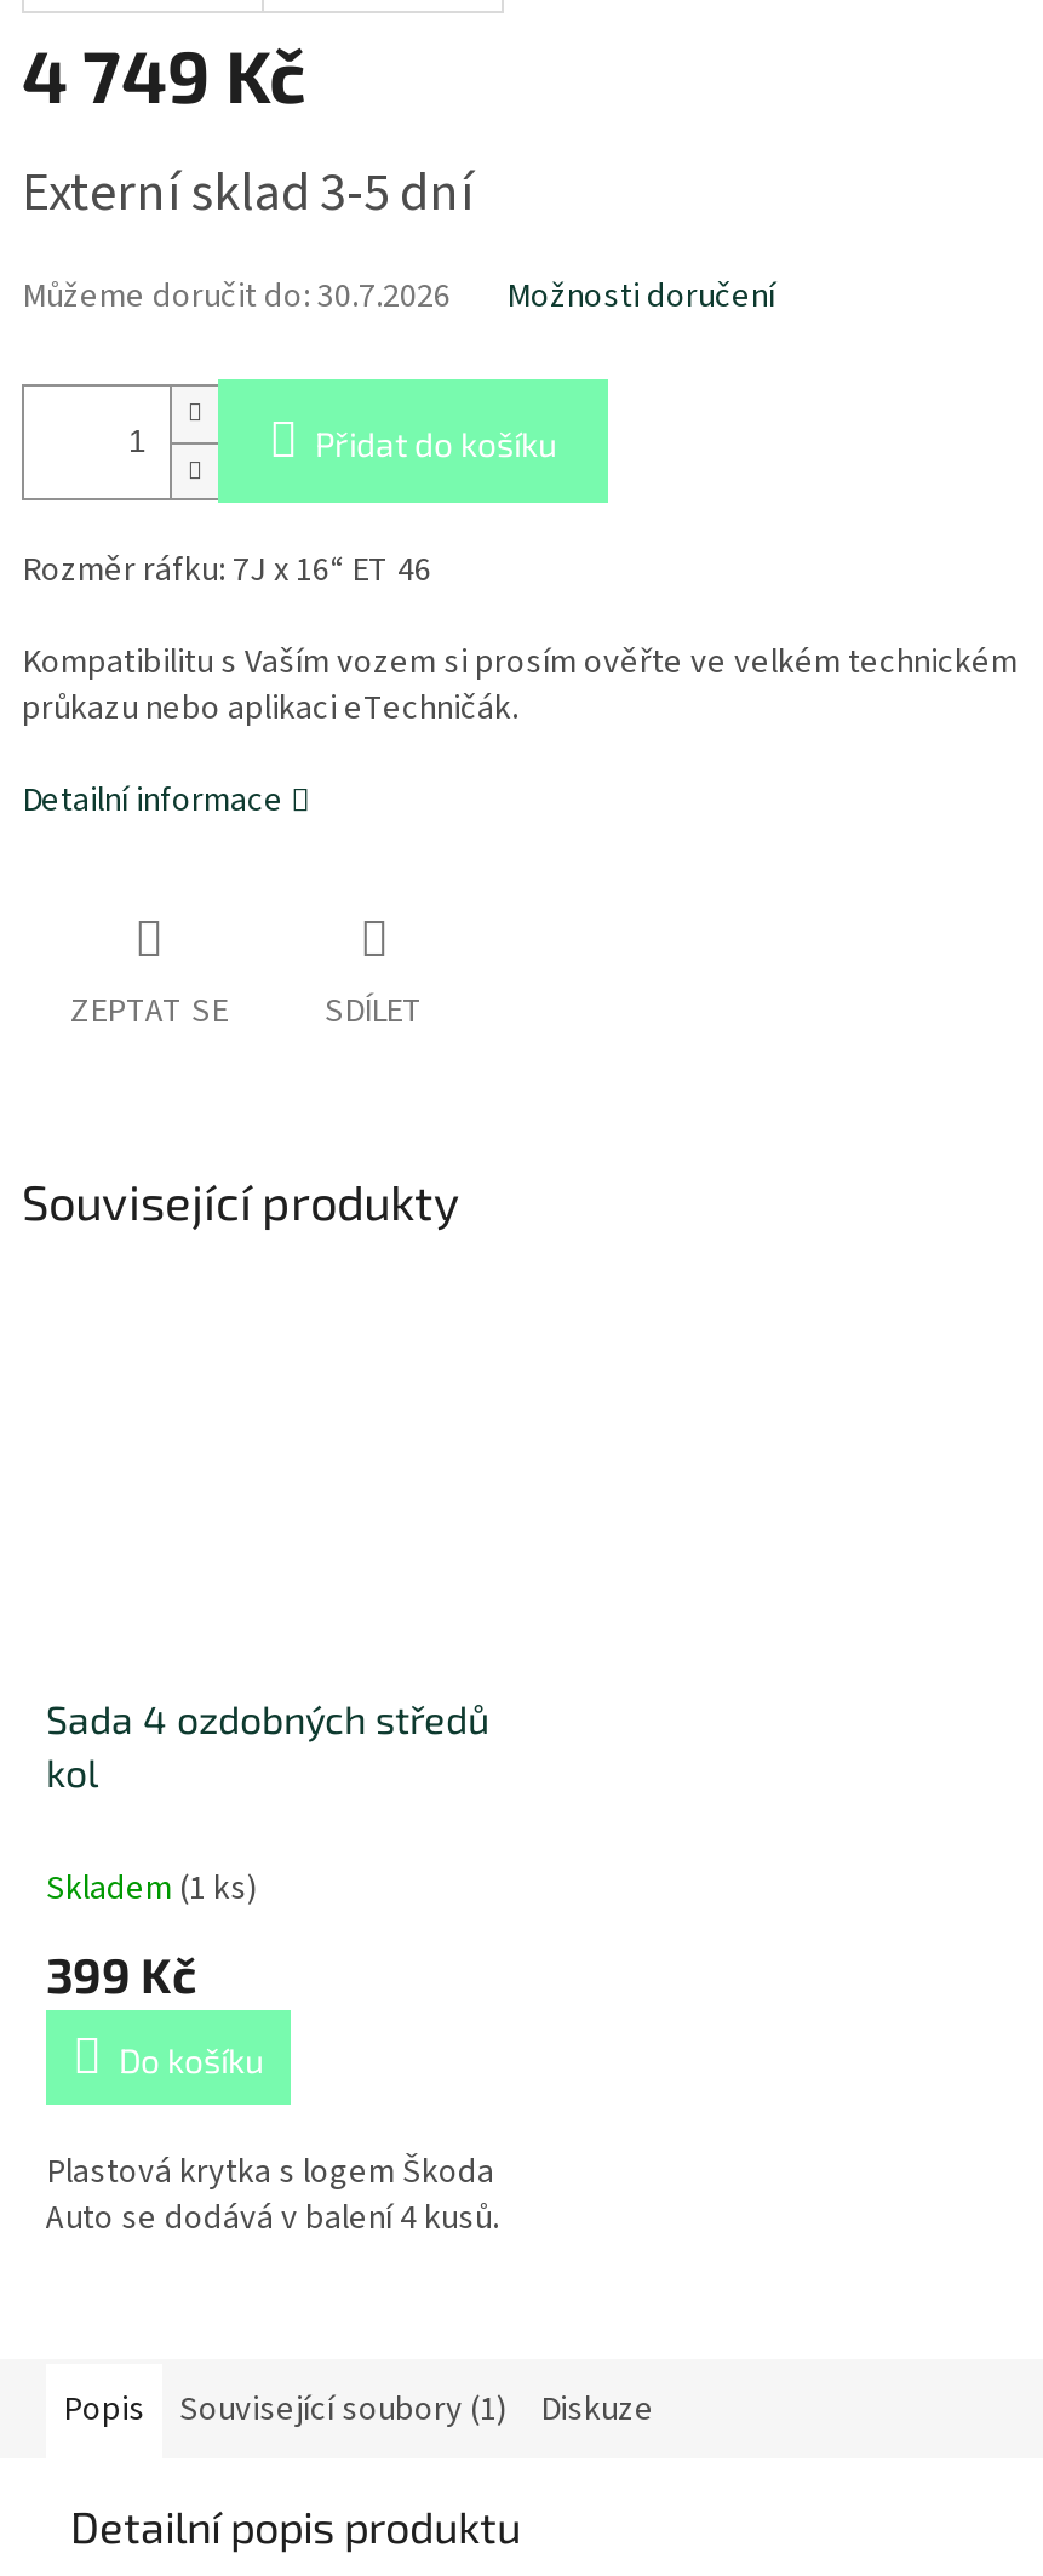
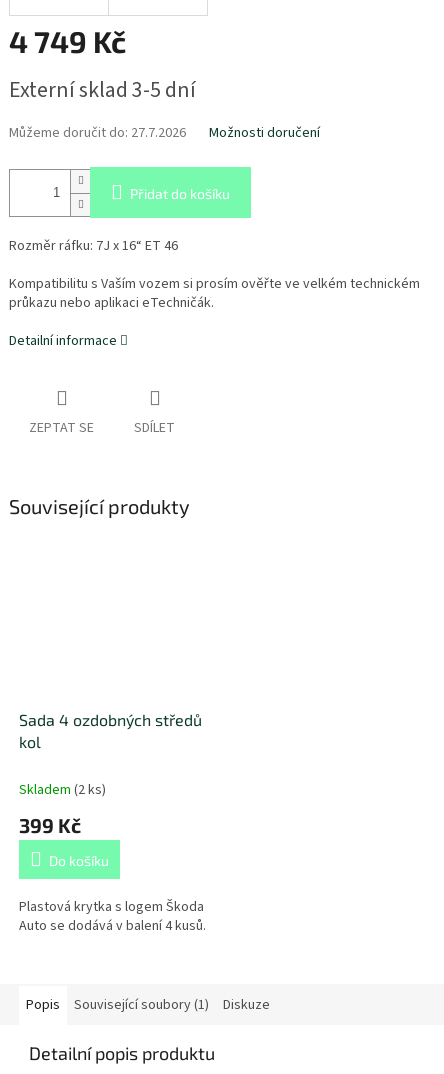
[22,274,451,322] Můžeme doručit do: 30.7.2026 -> [9,123,186,143] Můžeme doručit do: 27.7.2026
[46,1864,257,1912] Skladem (1 ks) -> [19,780,106,800] Skladem (2 ks)

